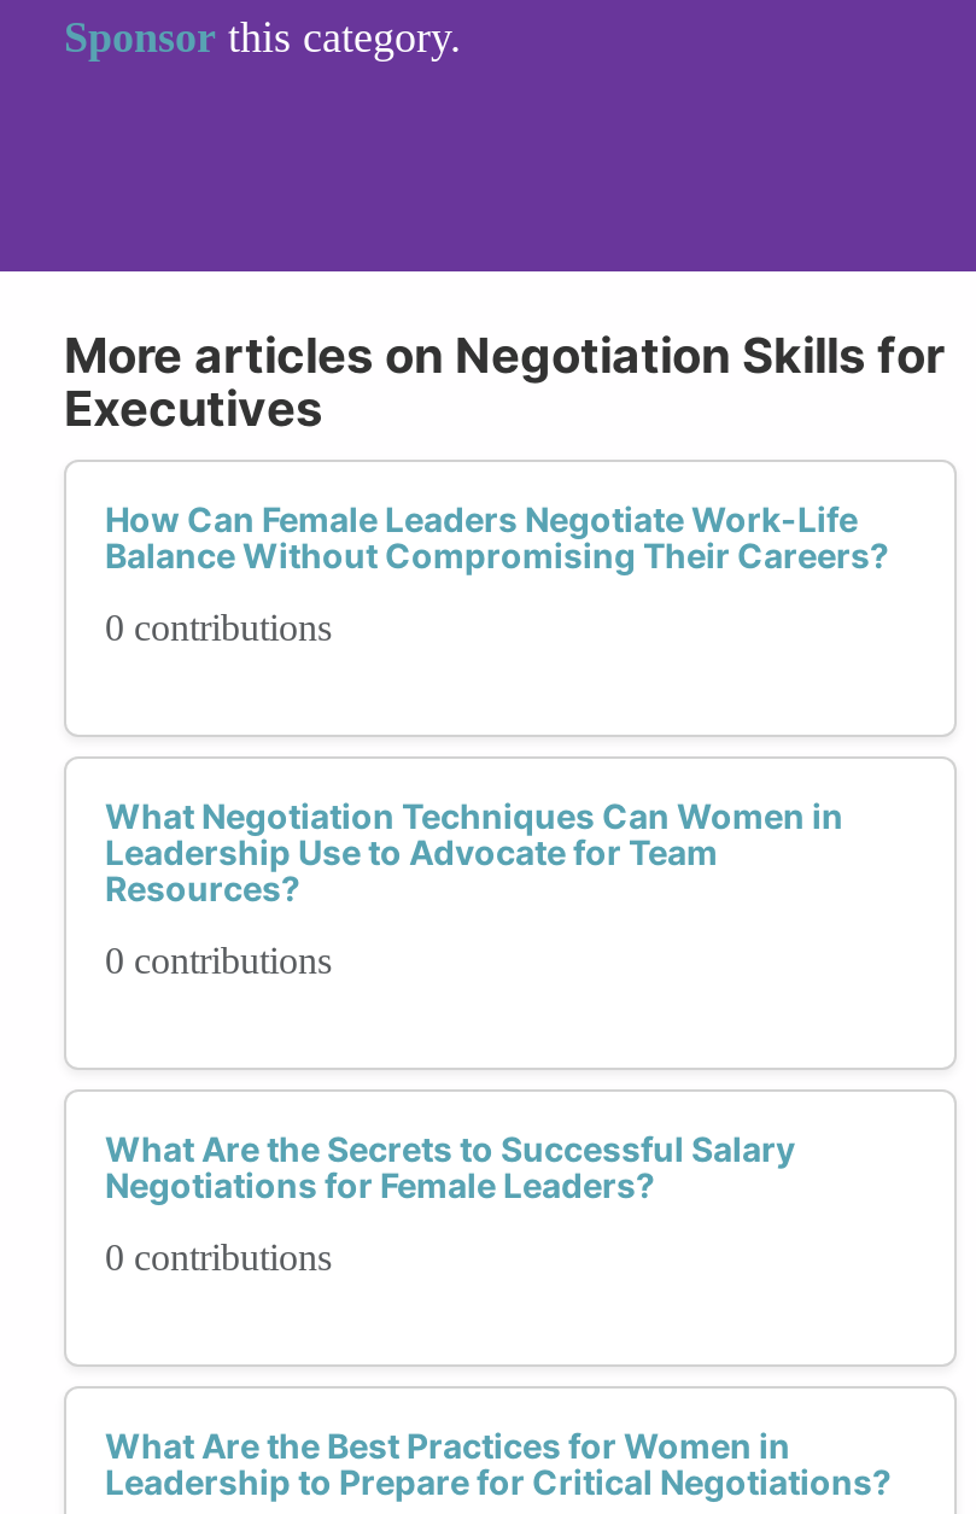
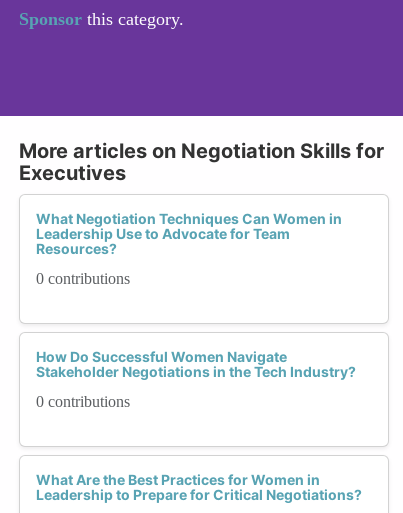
[105,498,889,648] How Can Female Leaders Negotiate Work-Life | Balance Without Compromising Their Careers? | 0 contributions -> none
[105,1128,795,1205] What Are the Secrets to Successful Salary | Negotiations for Female Leaders? -> [36,348,356,380] How Do Successful Women Navigate | Stakeholder Negotiations in the Tech Industry?

